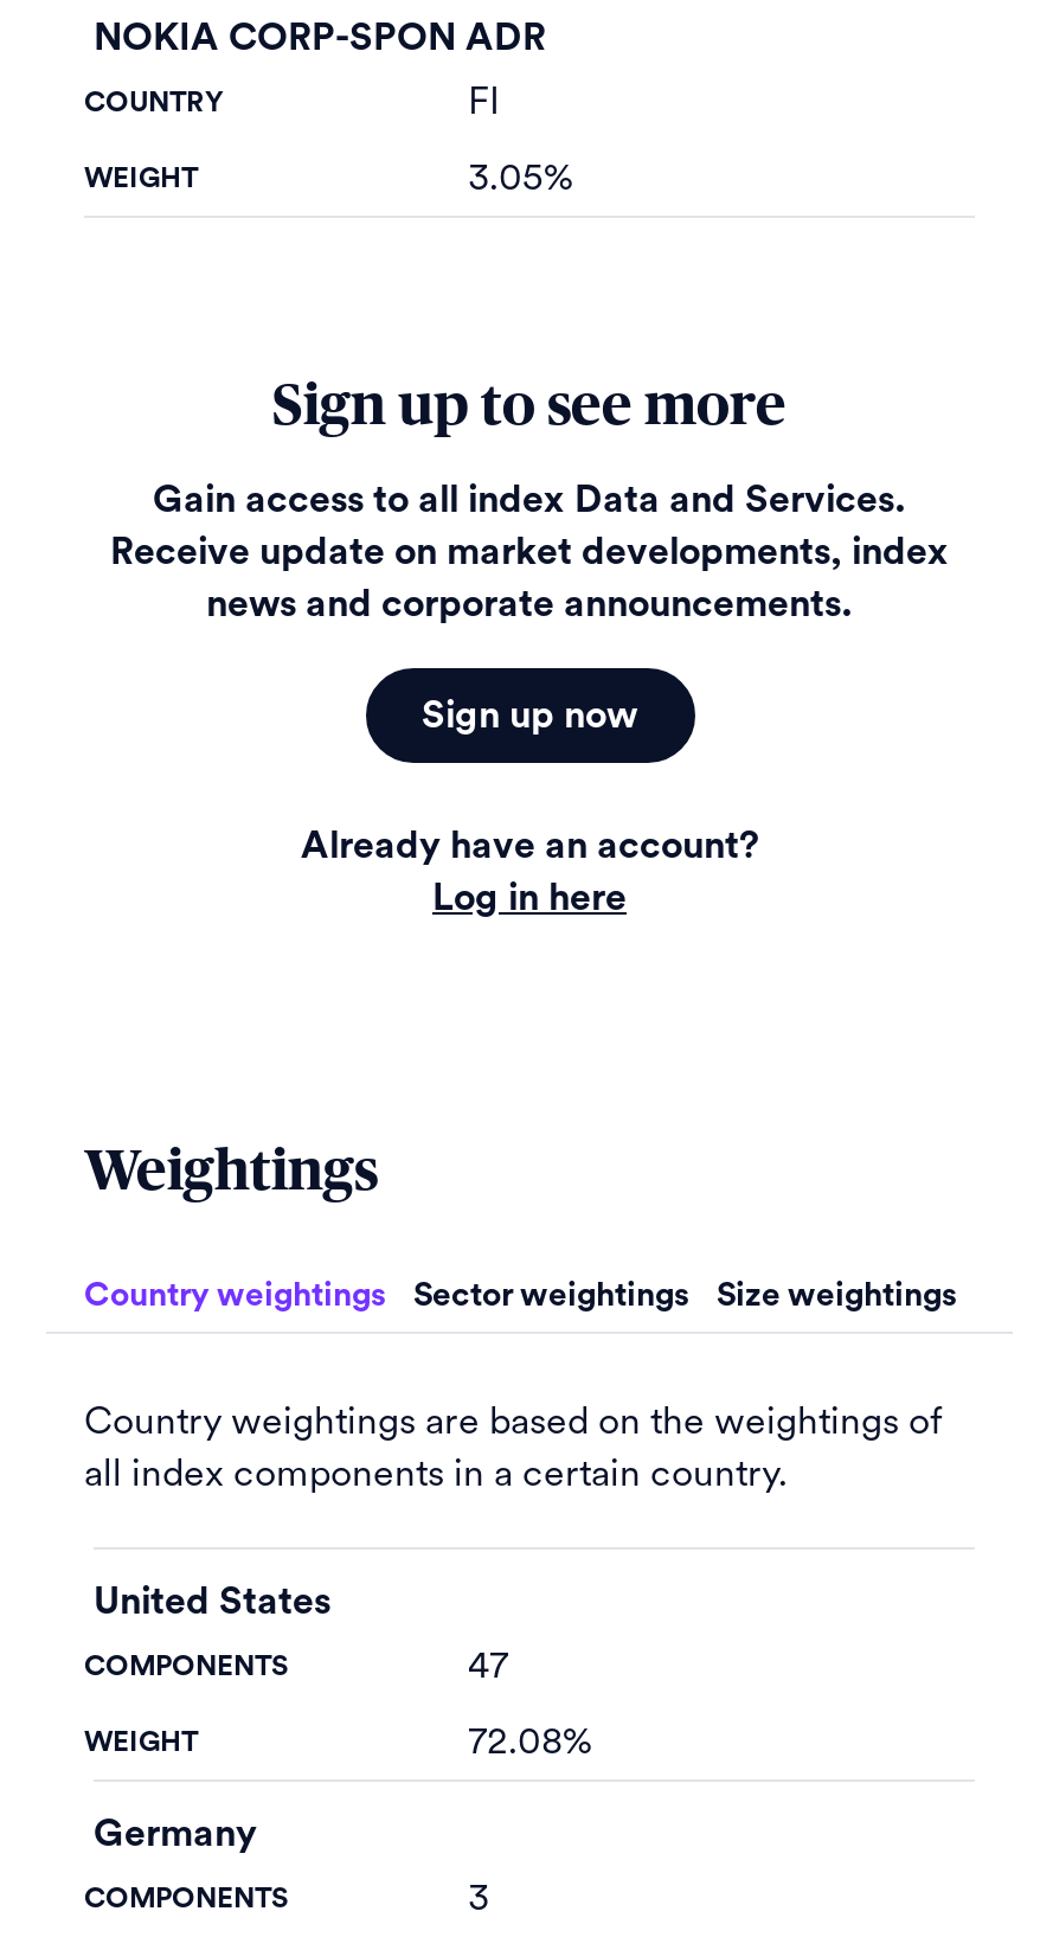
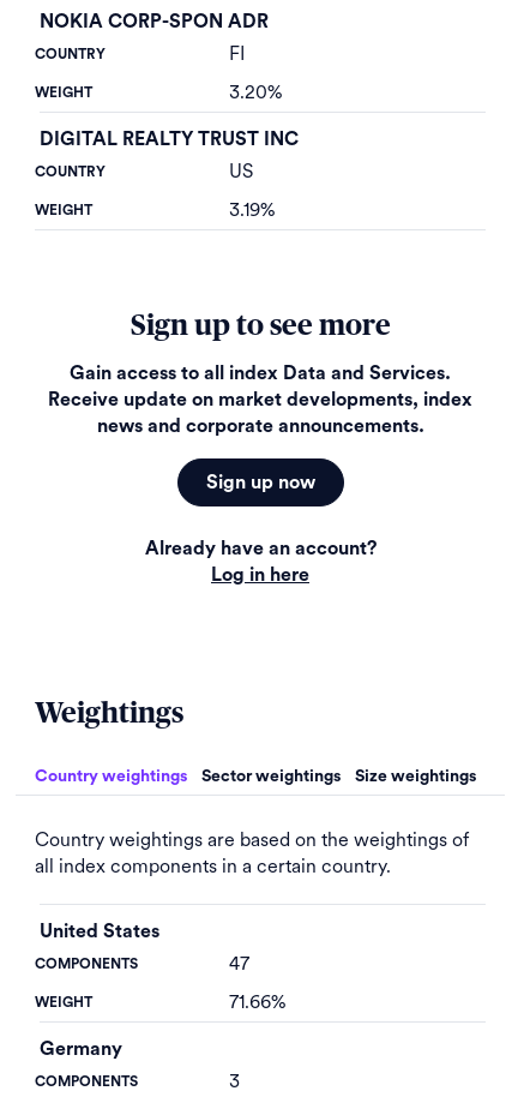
[468,154,572,199] 3.05% -> [40,80,299,221] 3.20% | DIGITAL REALTY TRUST INC | US | 3.19%
[468,1718,591,1763] 72.08% -> [229,990,285,1013] 71.66%

